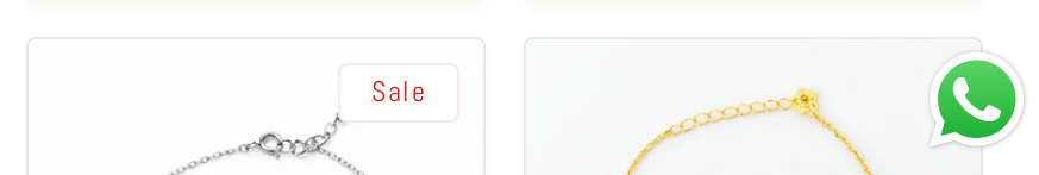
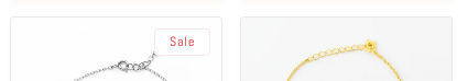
[935,58,1019,142] [image] -> none

